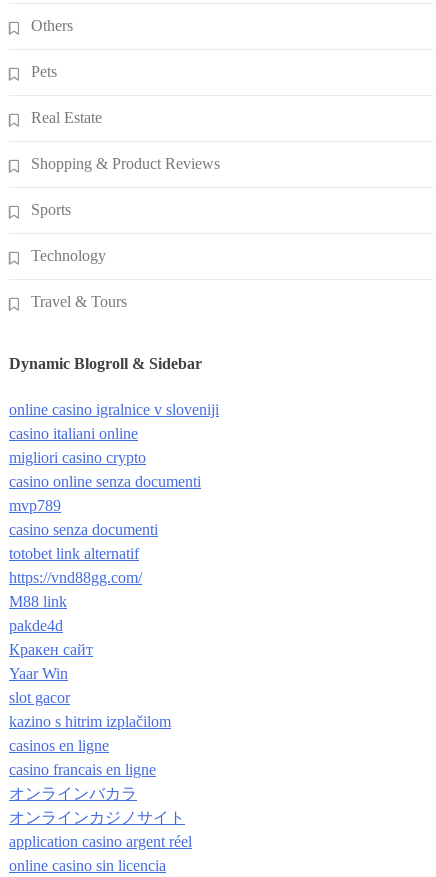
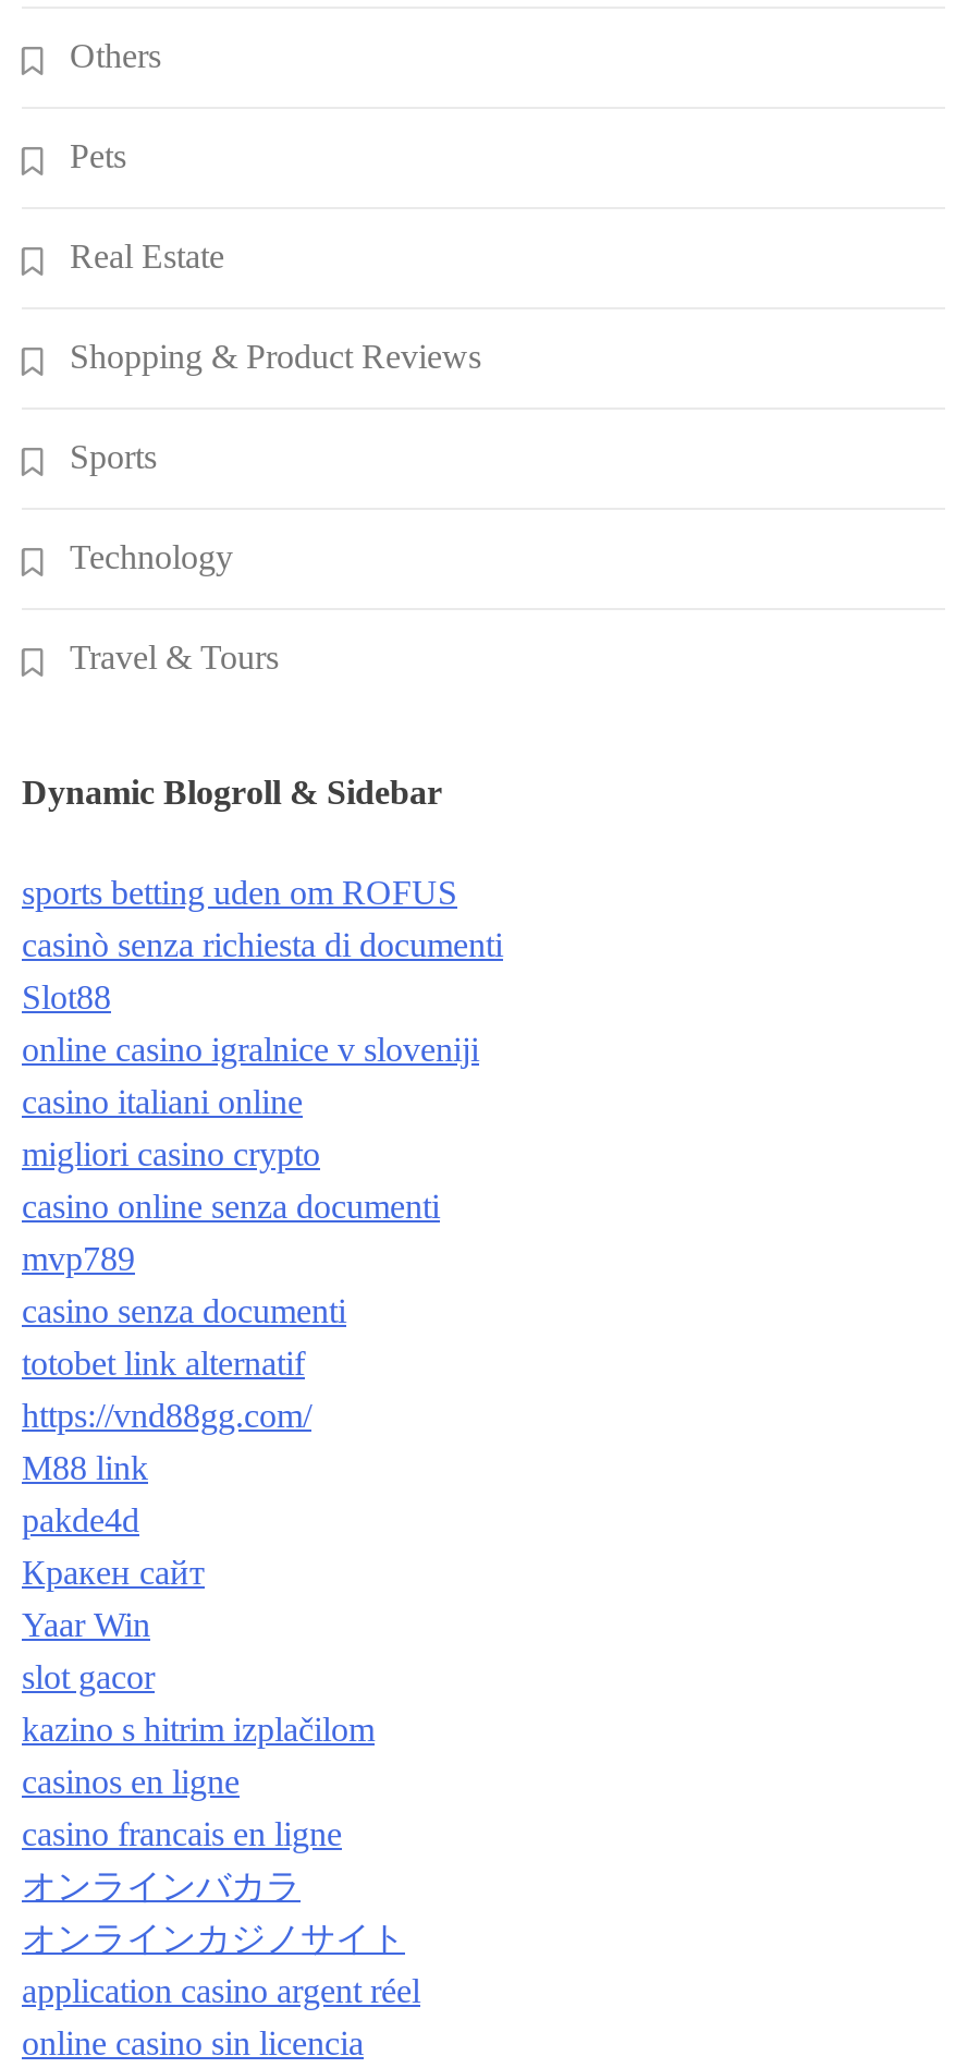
none -> [22,873,503,1015] sports betting uden om ROFUS | casinò senza richiesta di documenti | Slot88

